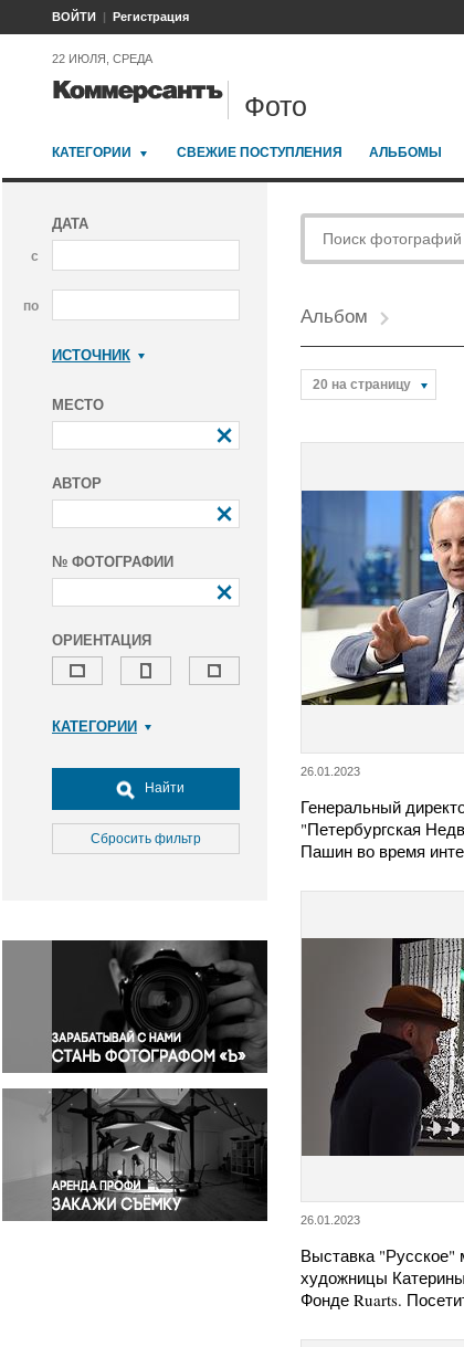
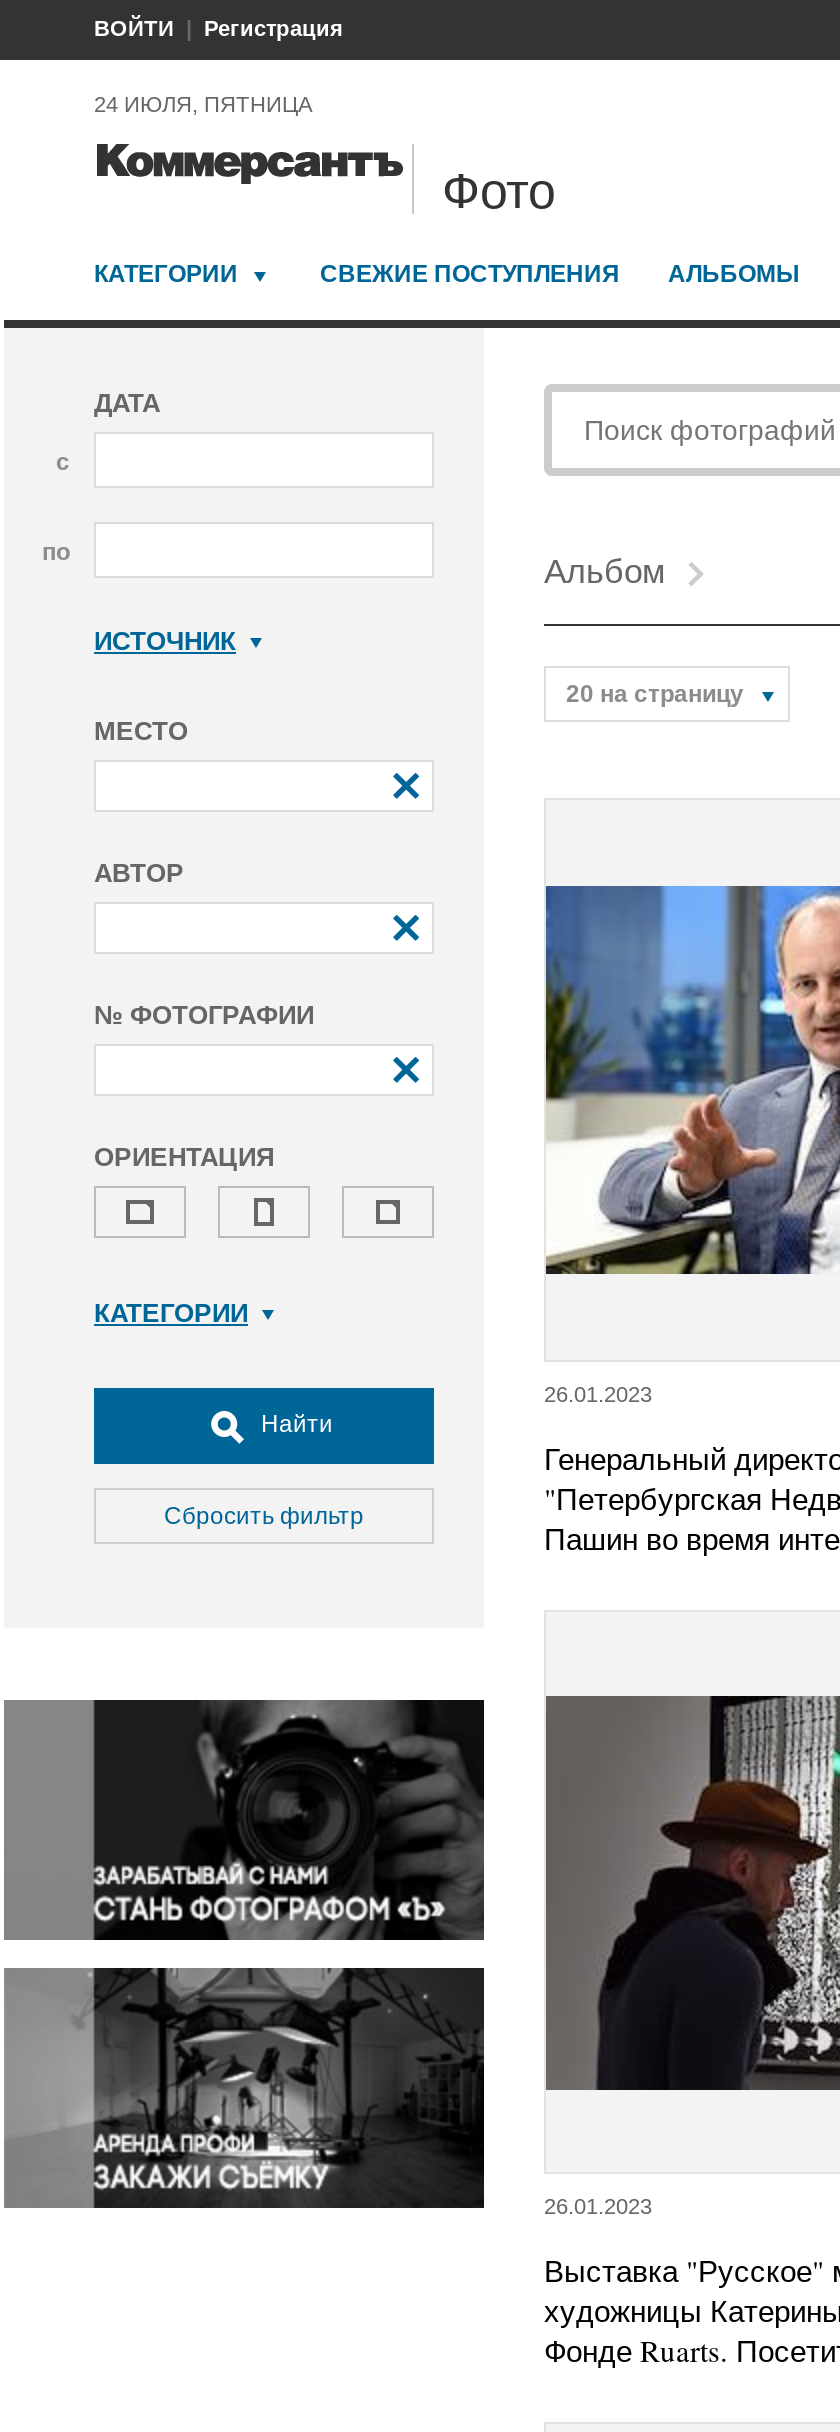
[52,52,152,65] 22 ИЮЛЯ, СРЕДА -> [94,92,312,116] 24 ИЮЛЯ, ПЯТНИЦА

